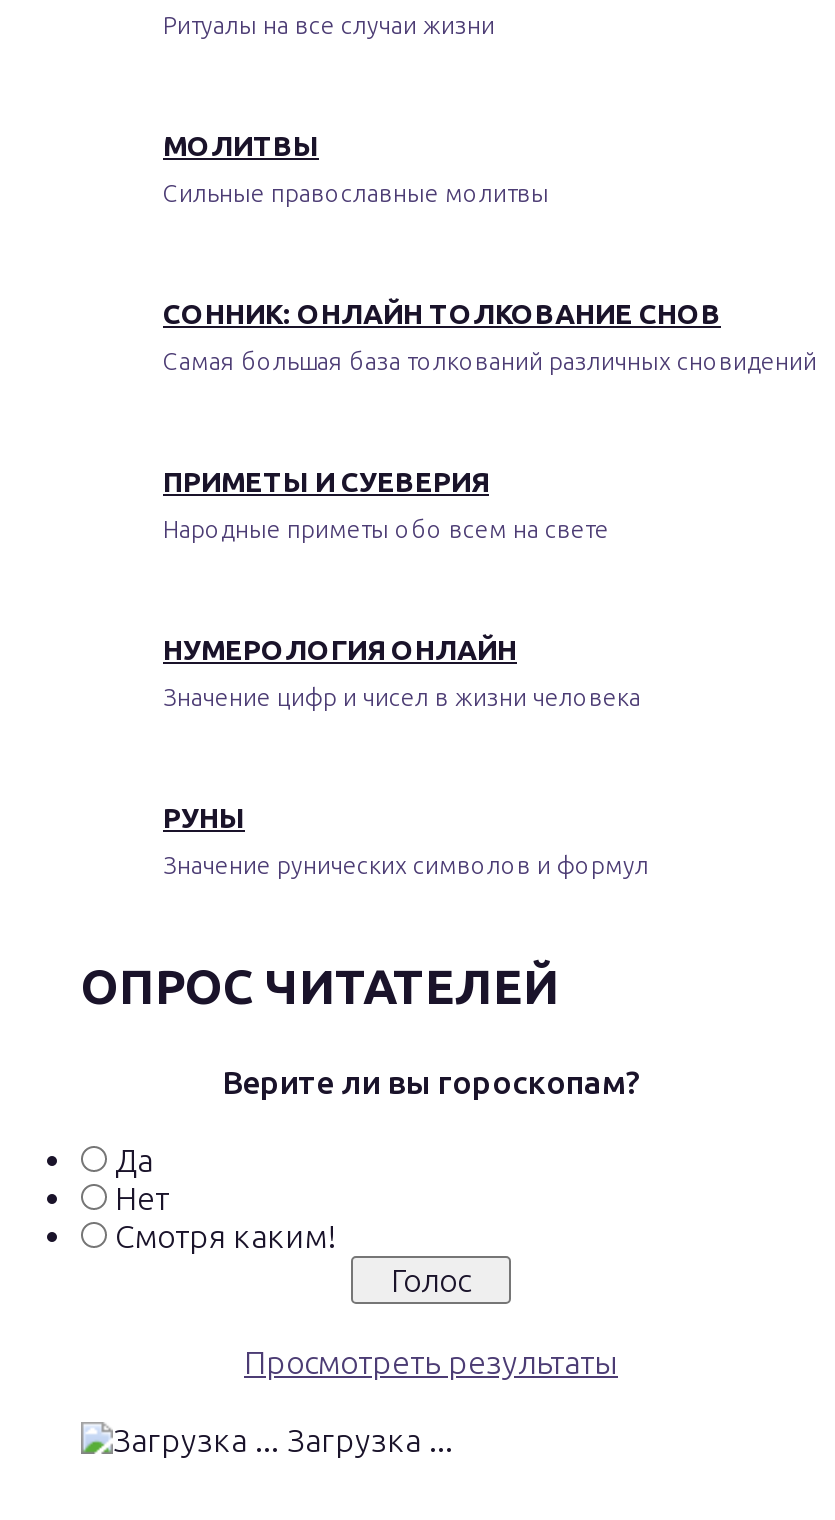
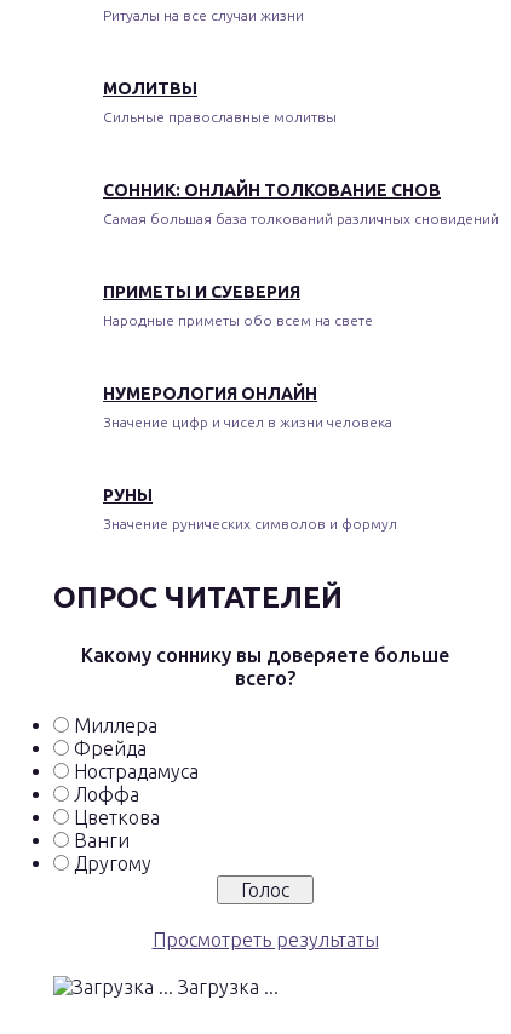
[222,1064,640,1100] Верите ли вы гороскопам? -> [81,644,449,689] Какому соннику вы доверяете больше | всего?
[115,1142,335,1254] Да | Нет | Смотря каким! -> [74,714,199,874] Миллера | Фрейда | Нострадамуса | Лоффа | Цветкова | Ванги | Другому

